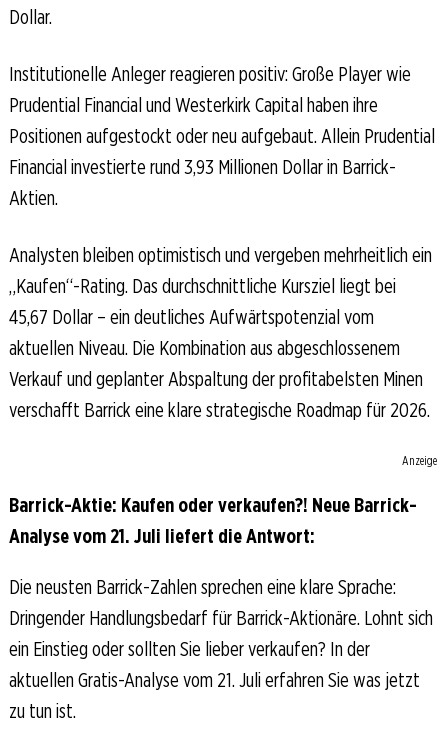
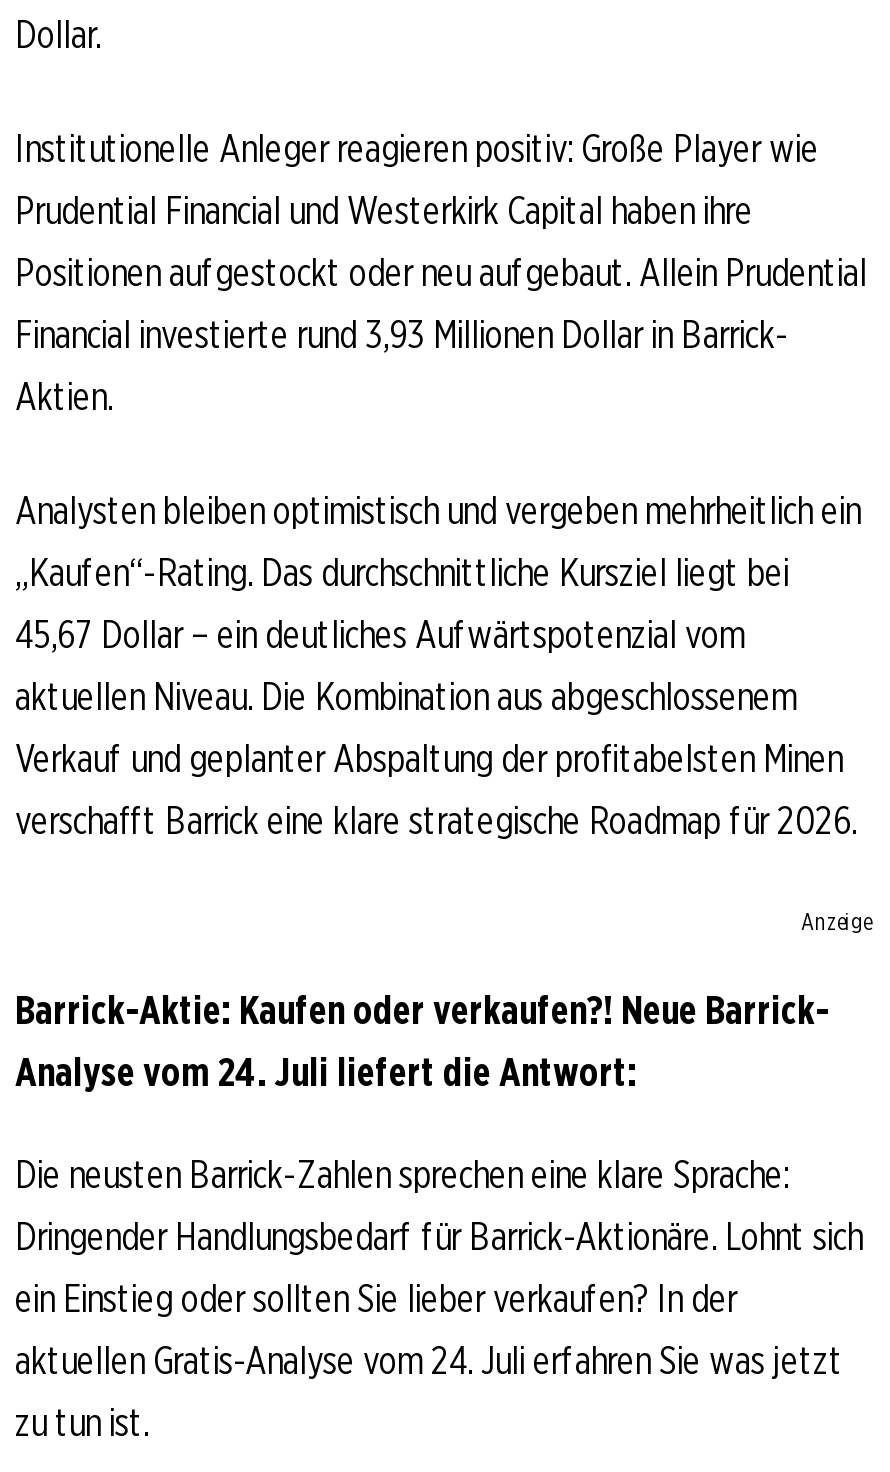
[9,524,315,548] Analyse vom 21. Juli liefert die Antwort: -> [15,1048,637,1096] Analyse vom 24. Juli liefert die Antwort:
[9,668,420,692] aktuellen Gratis-Analyse vom 21. Juli erfahren Sie was jetzt -> [15,1336,843,1384] aktuellen Gratis-Analyse vom 24. Juli erfahren Sie was jetzt

